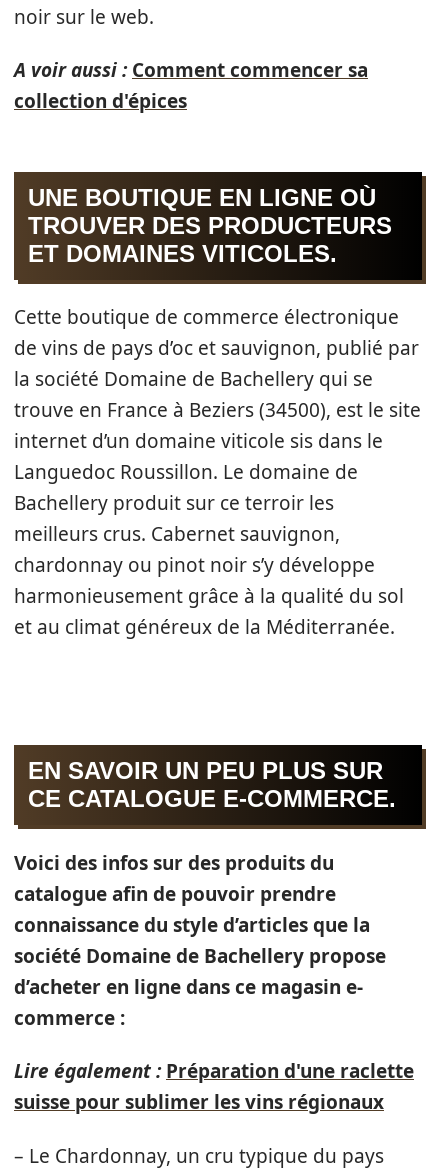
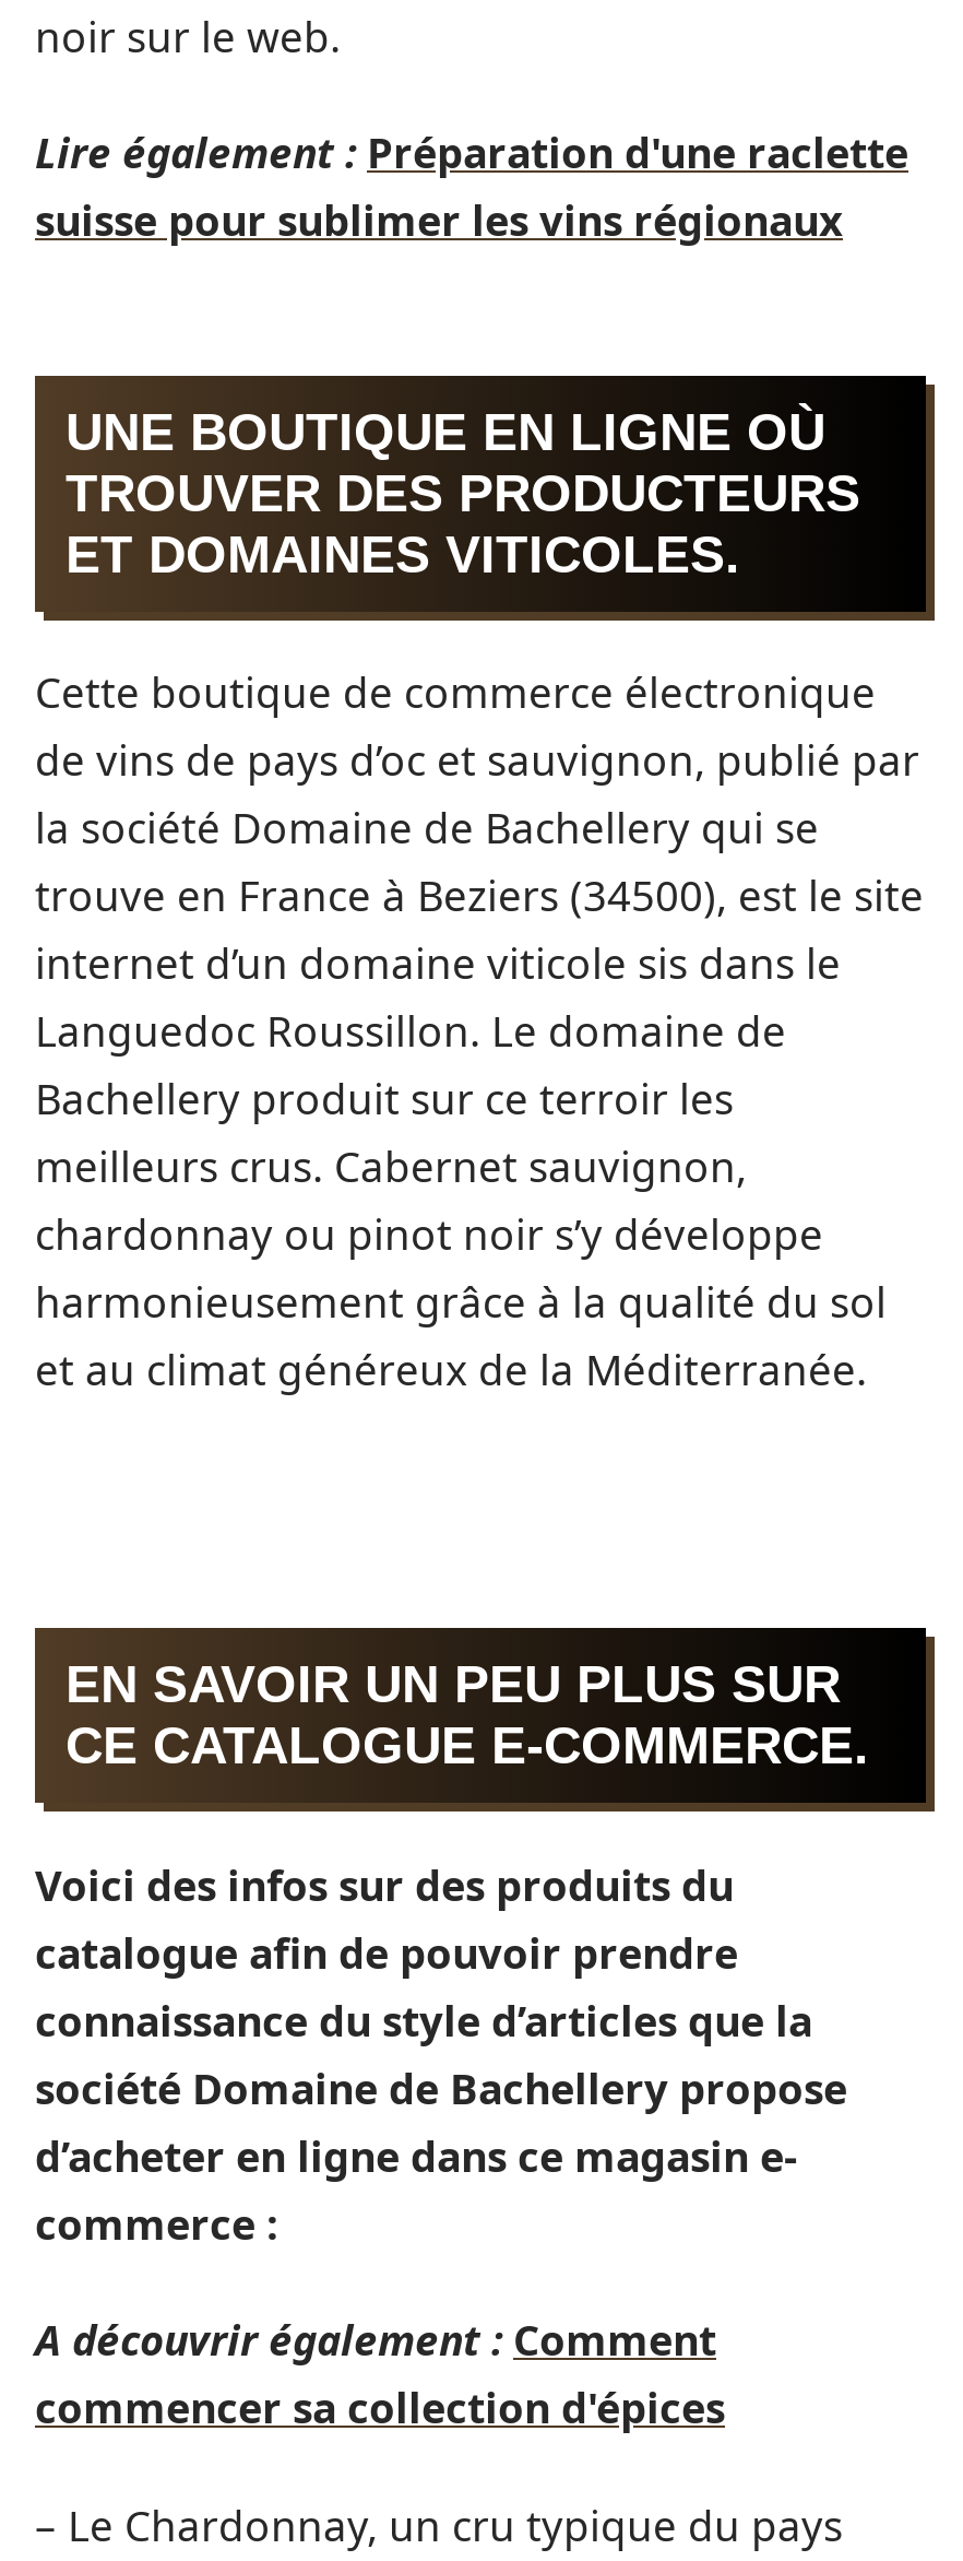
[14,57,368,114] A voir aussi : Comment commencer sa | collection d'épices -> none
none -> [35,2312,725,2436] A découvrir également : Comment | commencer sa collection d'épices
moved [14,1058,414,1115] -> [35,125,908,249]: Lire également : Préparation d'une raclette | suisse pour sublimer les vins régionaux

